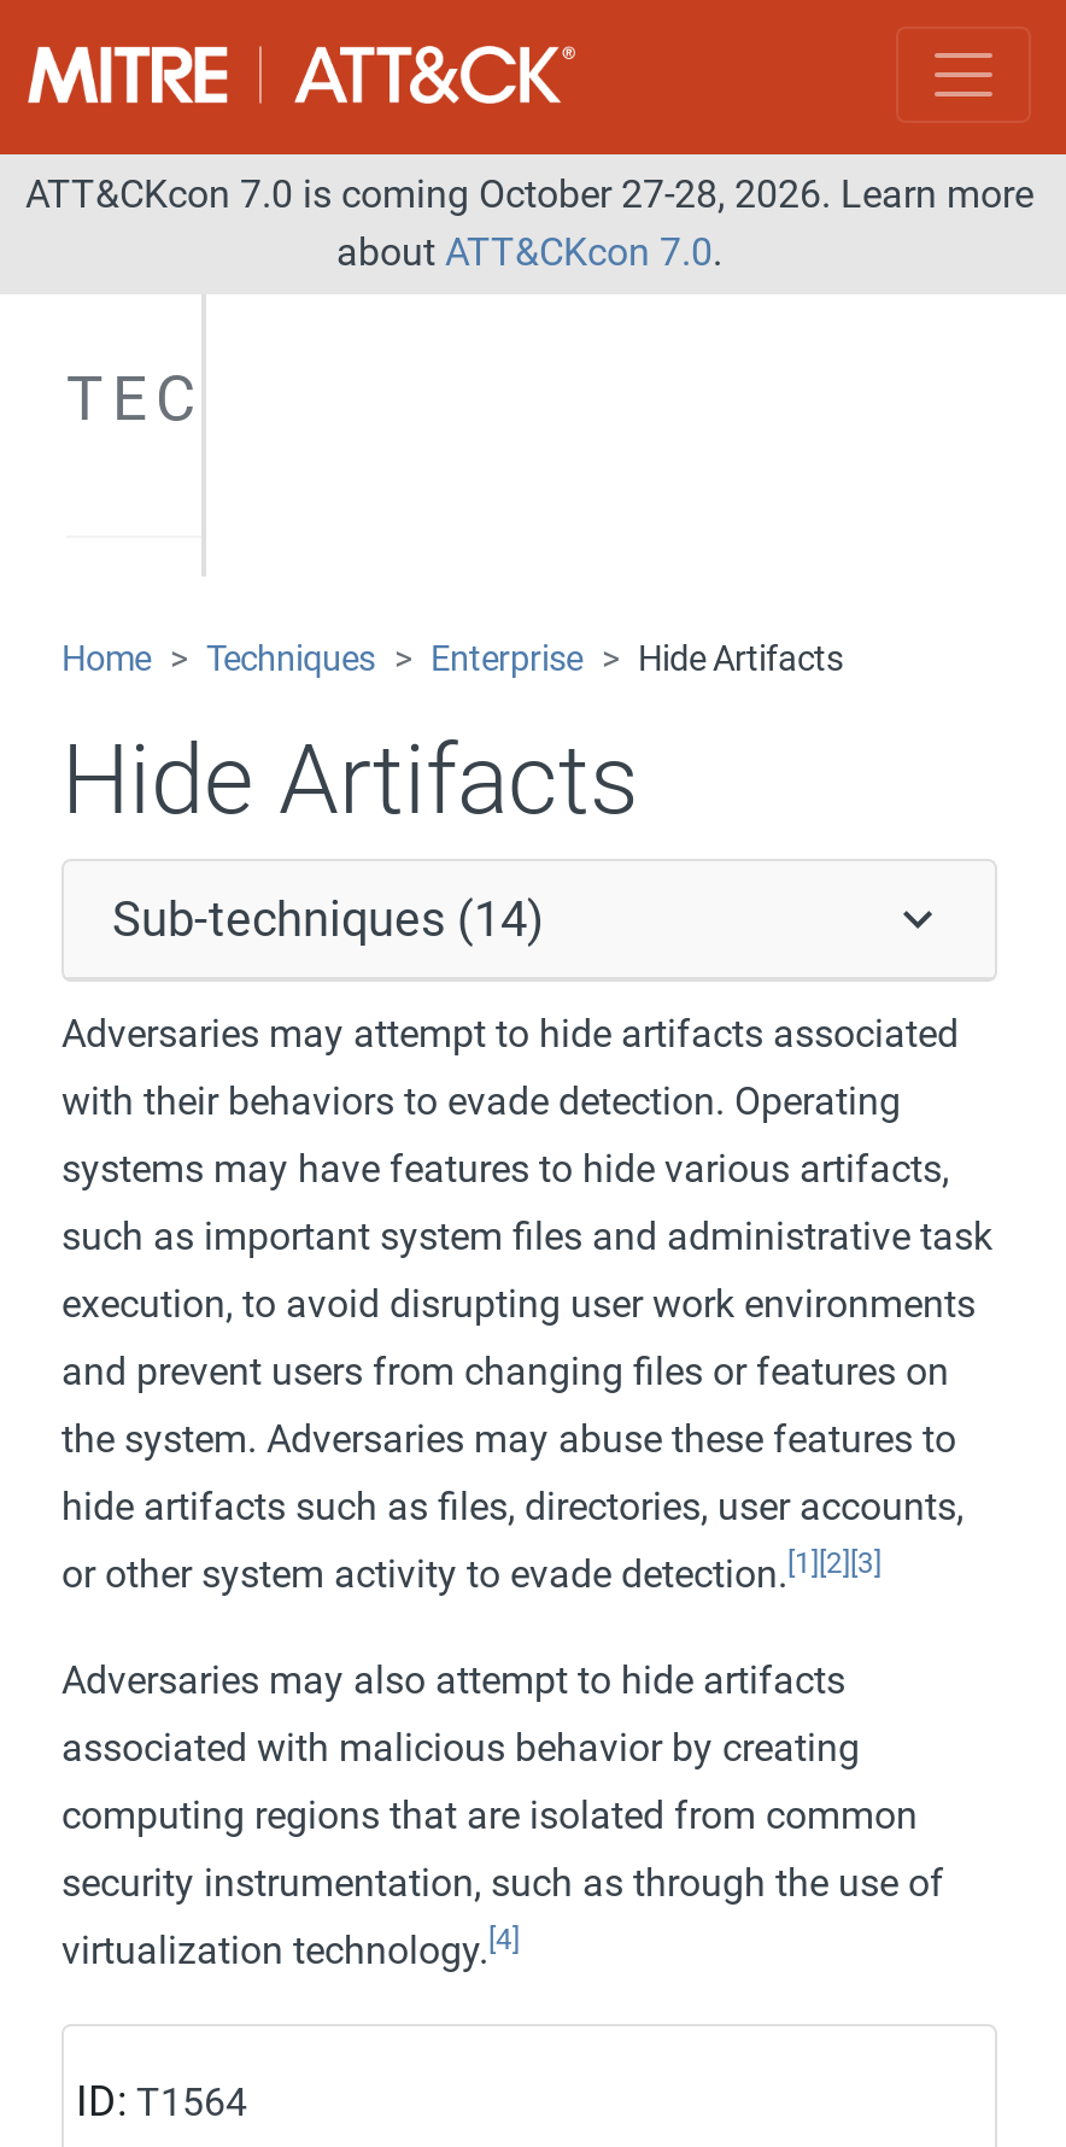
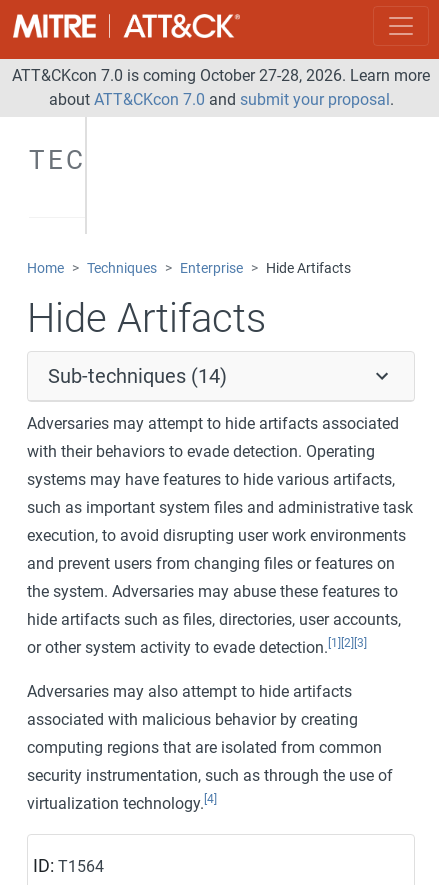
[336,229,722,275] about ATT&CKcon 7.0. -> [48,90,393,109] about ATT&CKcon 7.0 and submit your proposal.

